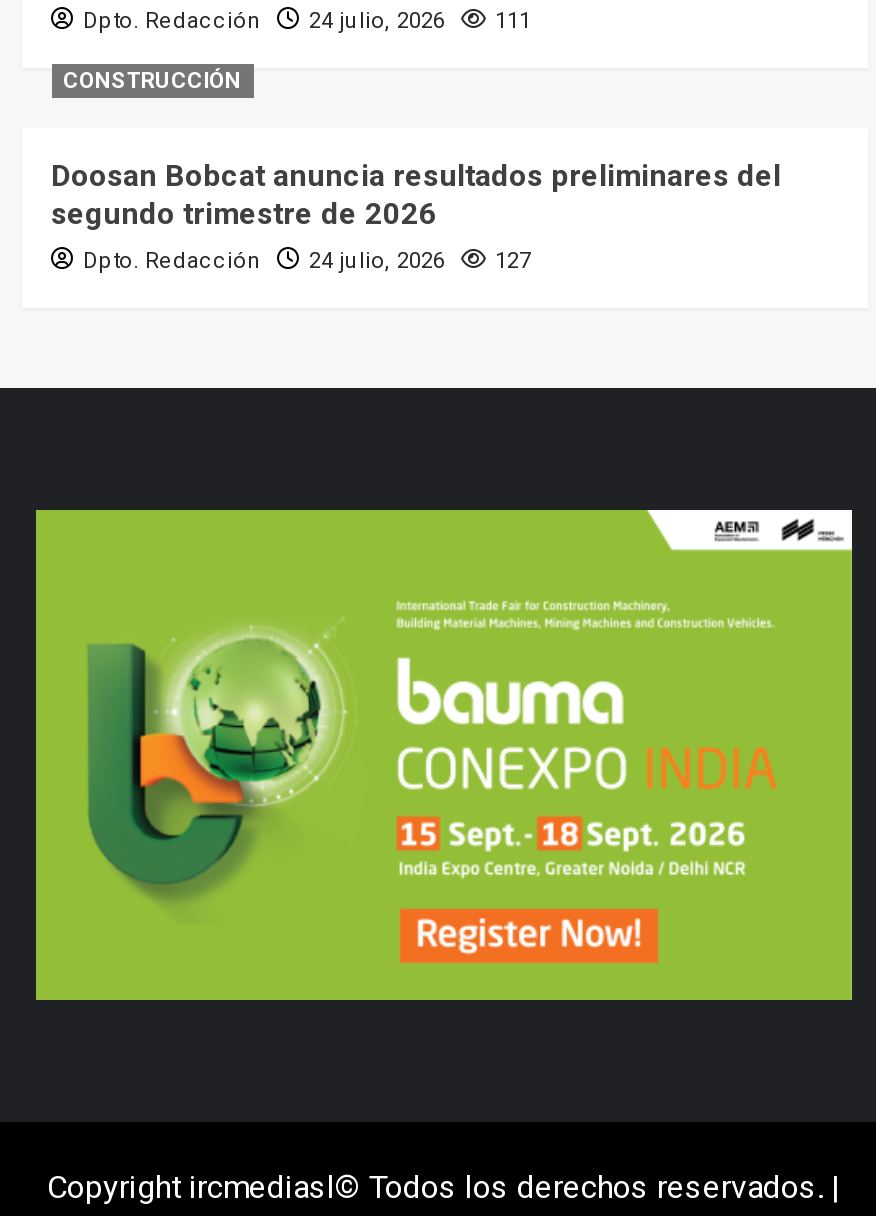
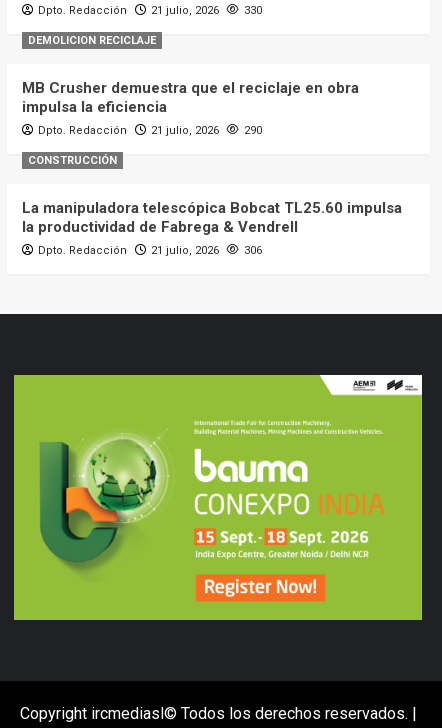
[309,8,531,34] 24 julio, 2026 | 111 -> [150,4,261,17] 21 julio, 2026 | 330
none -> [27,34,155,47] DEMOLICION RECICLAJE
moved [63,68,241,94] -> [27,154,116,167]: CONSTRUCCIÓN
[51,158,781,232] Doosan Bobcat anuncia resultados preliminares del | segundo trimestre de 2026 -> [21,79,358,116] MB Crusher demuestra que el reciclaje en obra | impulsa la eficiencia
[309,248,531,274] 24 julio, 2026 | 127 -> [21,124,401,257] 21 julio, 2026 | 290 | La manipuladora telescópica Bobcat TL25.60 impulsa | la productividad de Fabrega & Vendrell | Dpto. Redacción | 21 julio, 2026 | 306

